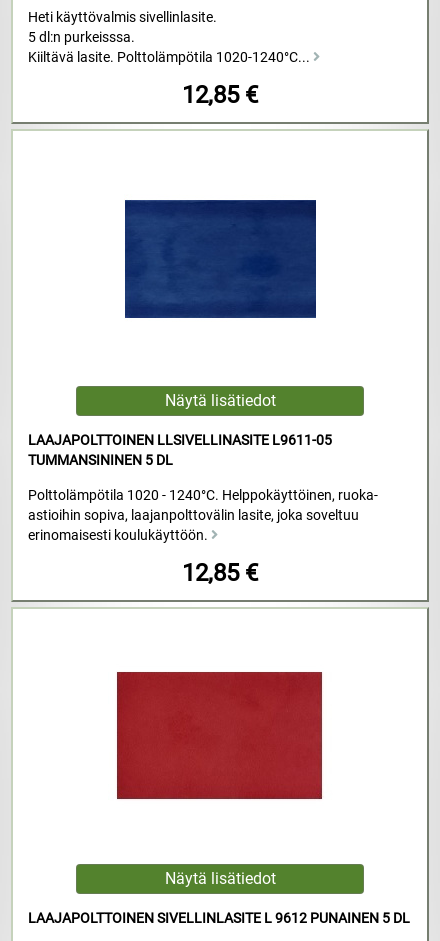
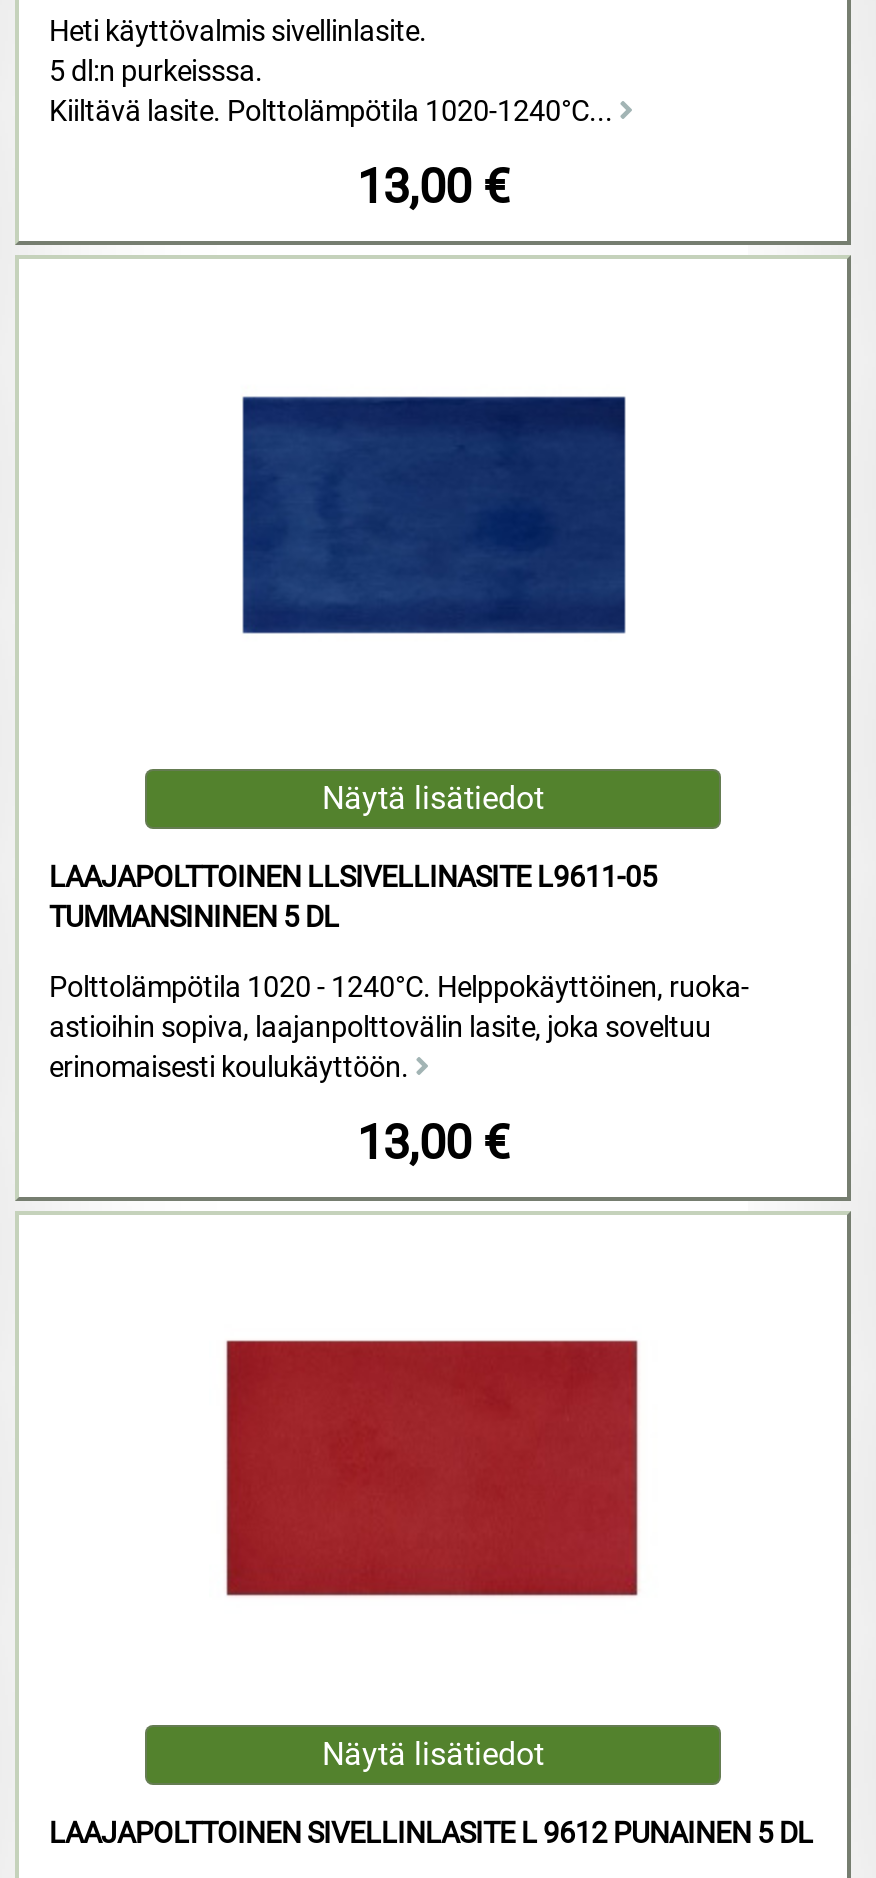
[182,81,258,109] 12,85 € -> [357,160,509,216] 13,00 €
[182,559,258,587] 12,85 € -> [357,1116,509,1172] 13,00 €

